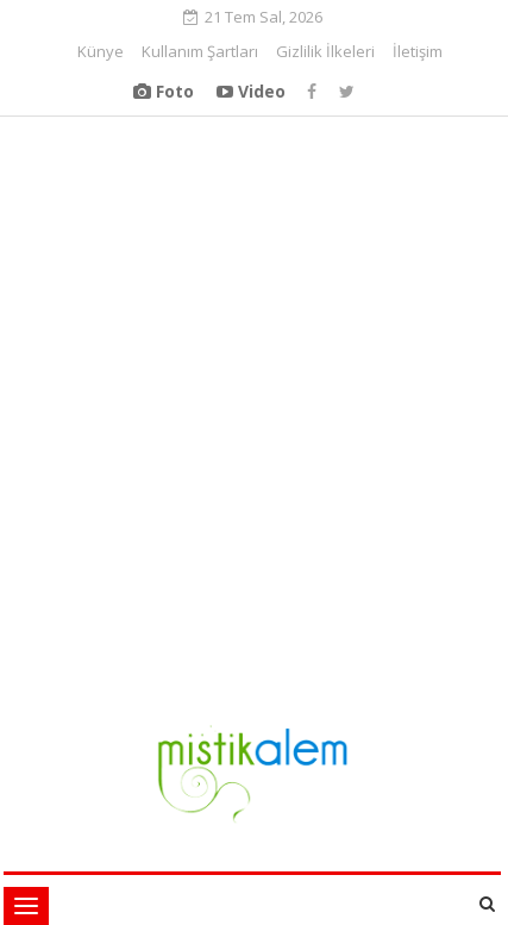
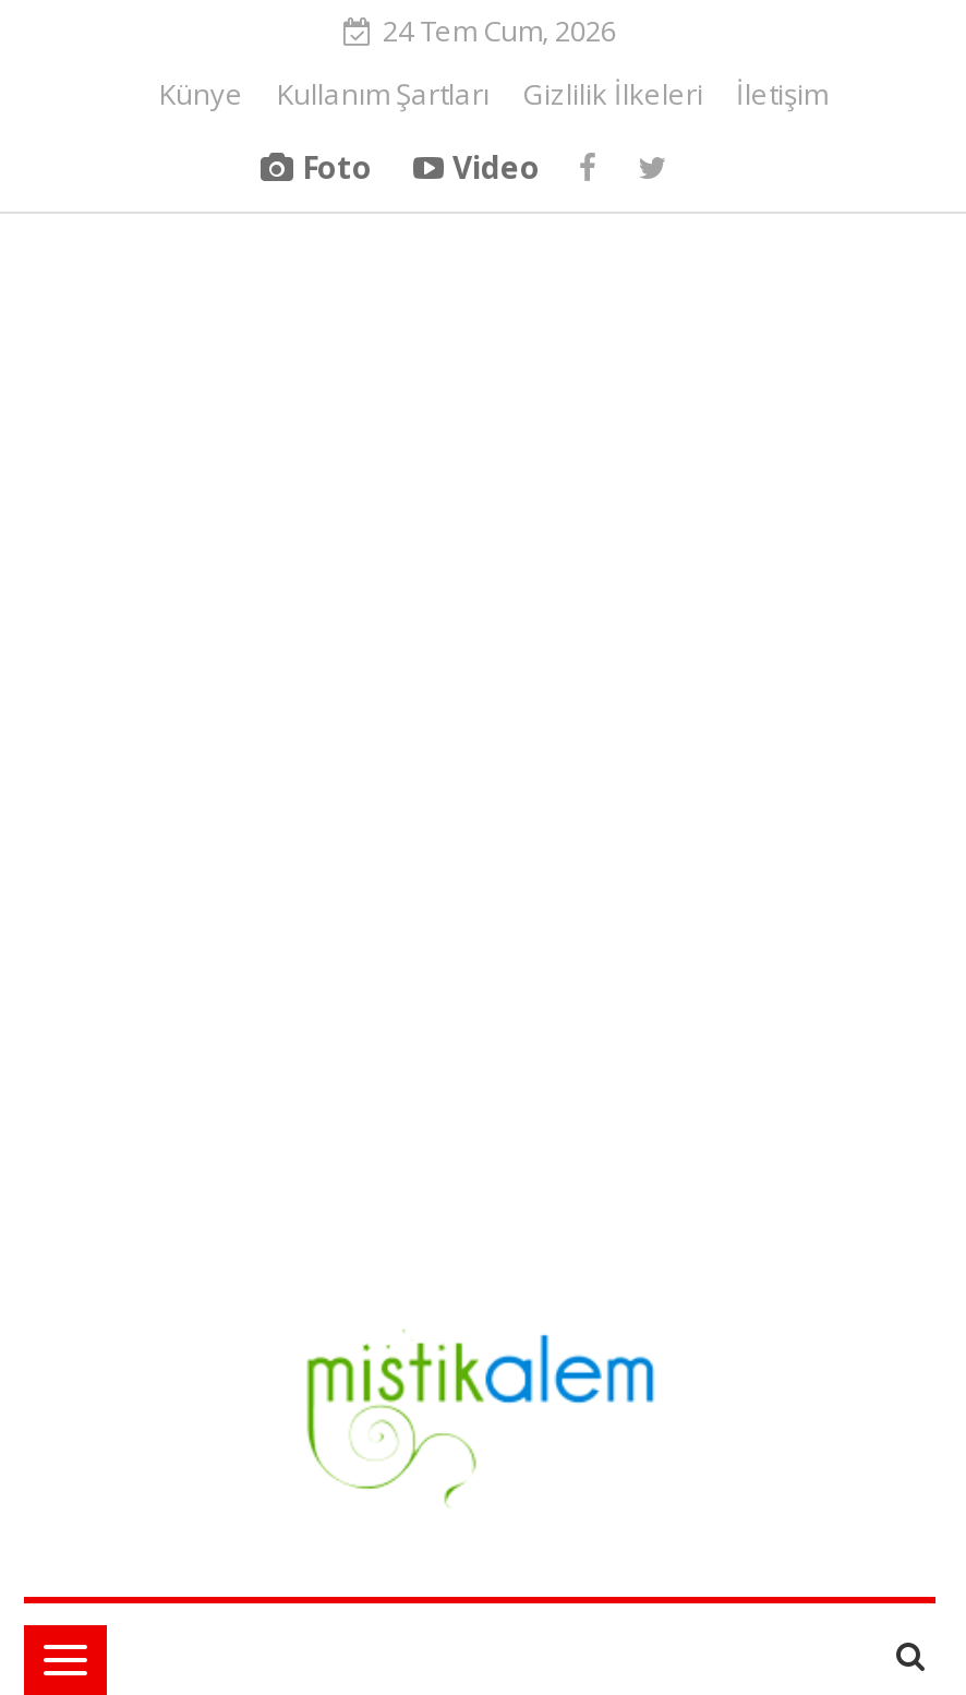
[204,6,322,27] 21 Tem Sal, 2026 -> [383,11,616,50] 24 Tem Cum, 2026

